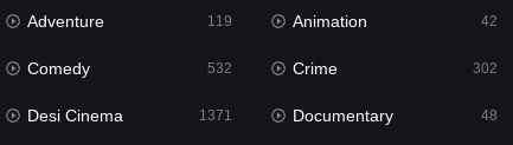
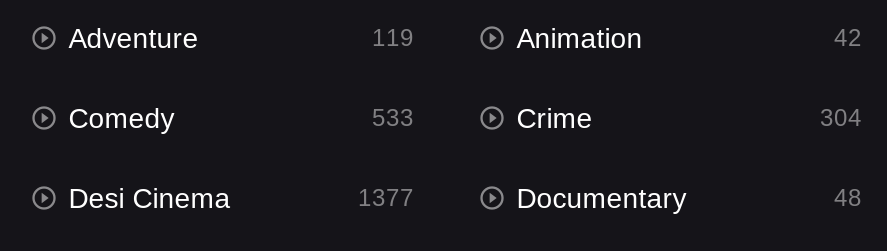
[207,60,232,77] 532 -> [372,104,414,132] 533
[473,60,498,77] 302 -> [820,104,862,132] 304
[199,108,232,124] 1371 -> [358,184,414,212] 1377

